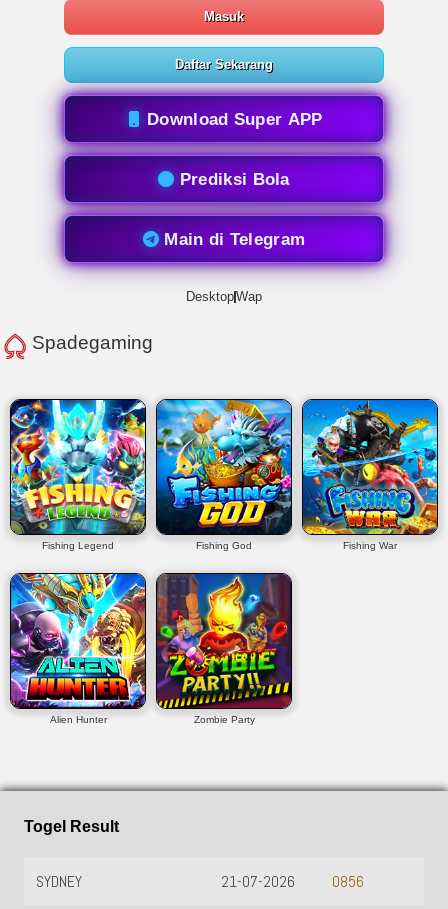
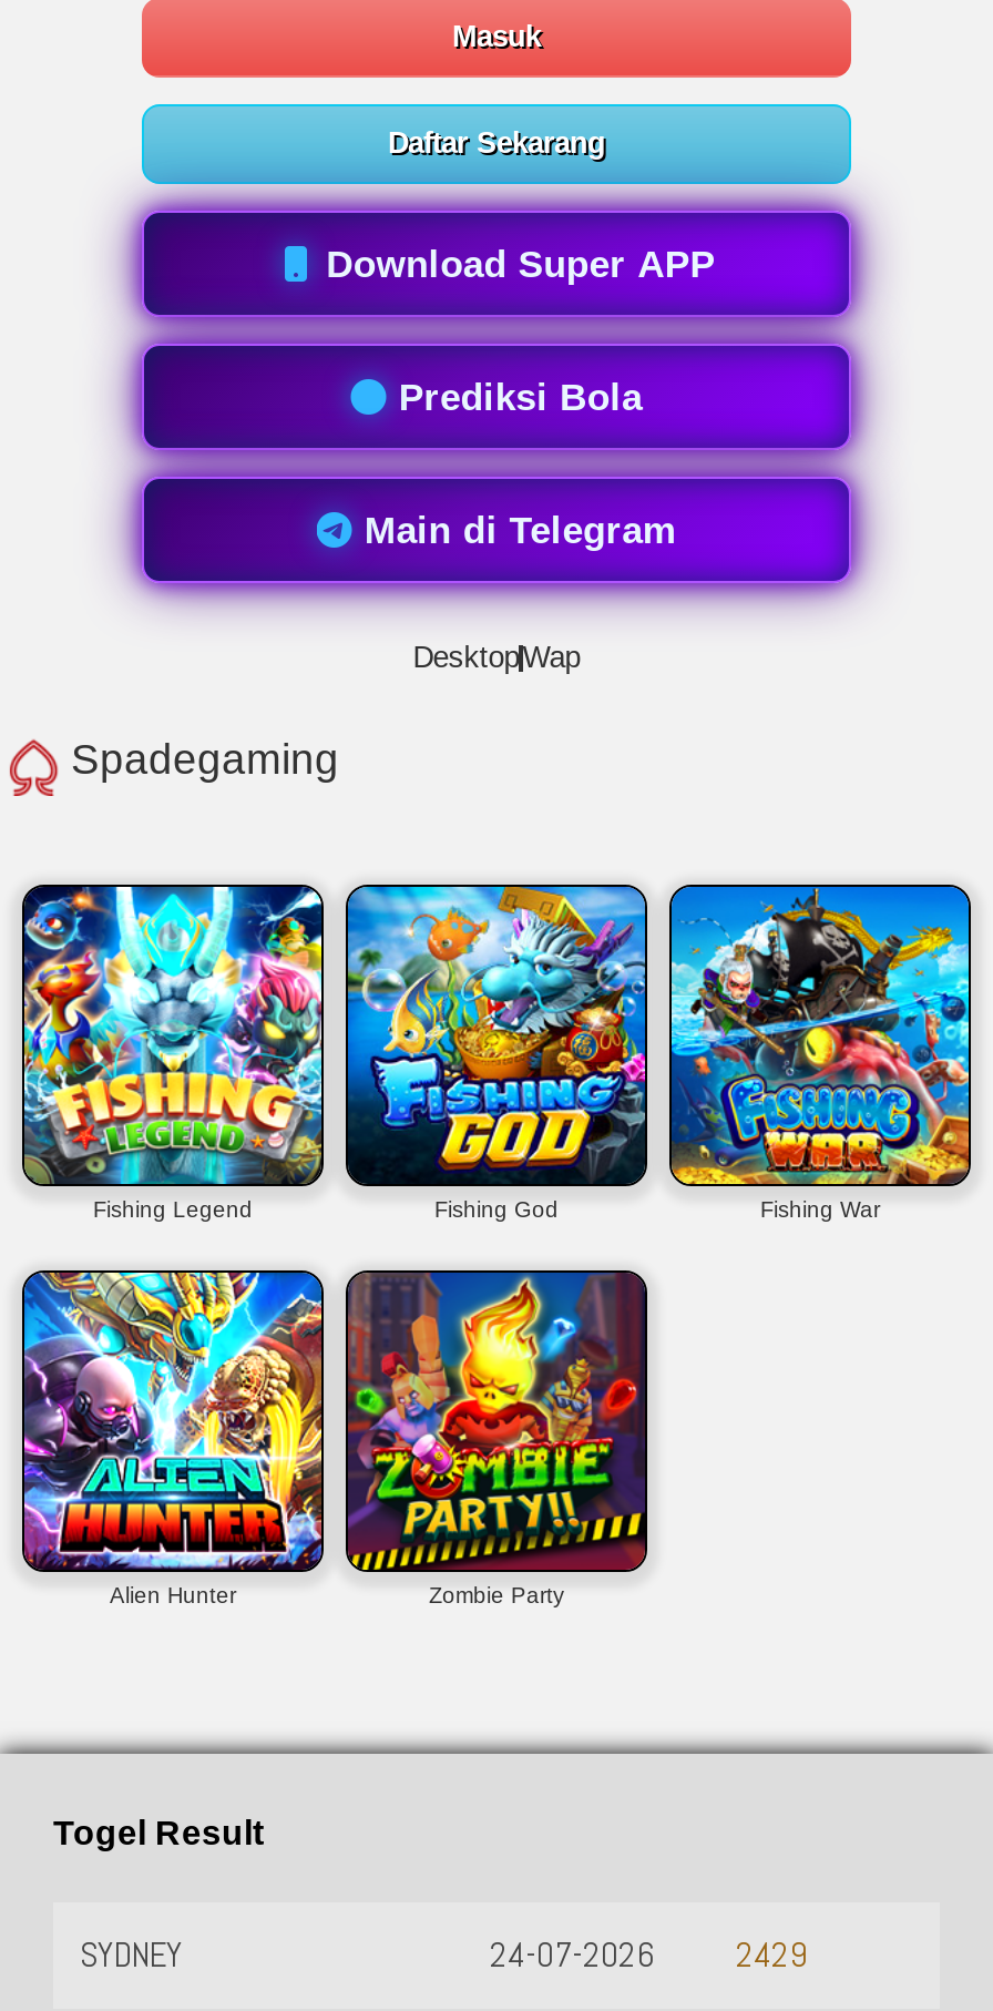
[221,872,295,892] 21-07-2026 -> [490,1933,654,1977] 24-07-2026
[332,872,364,892] 0856 -> [736,1934,807,1978] 2429

